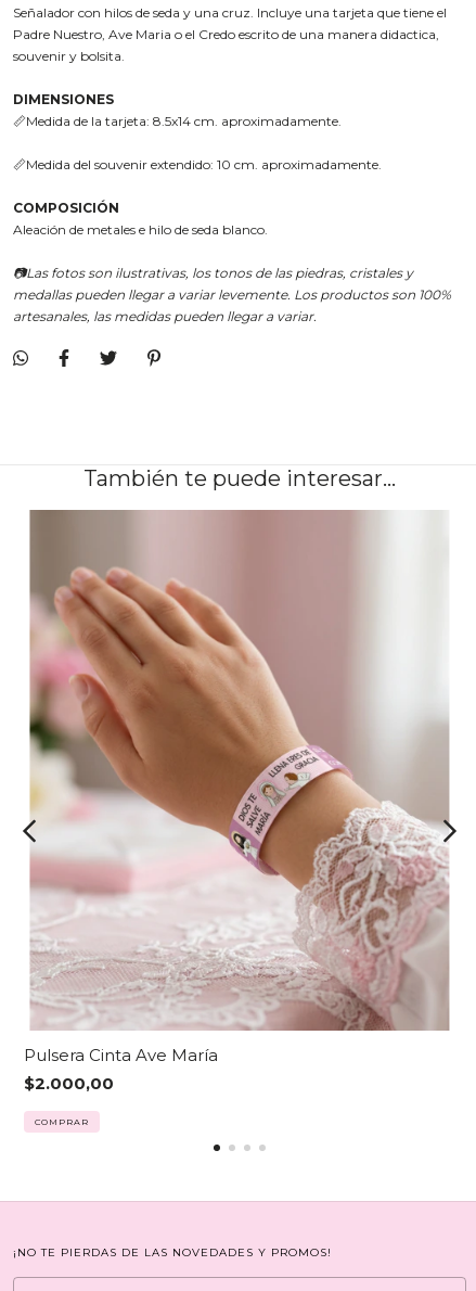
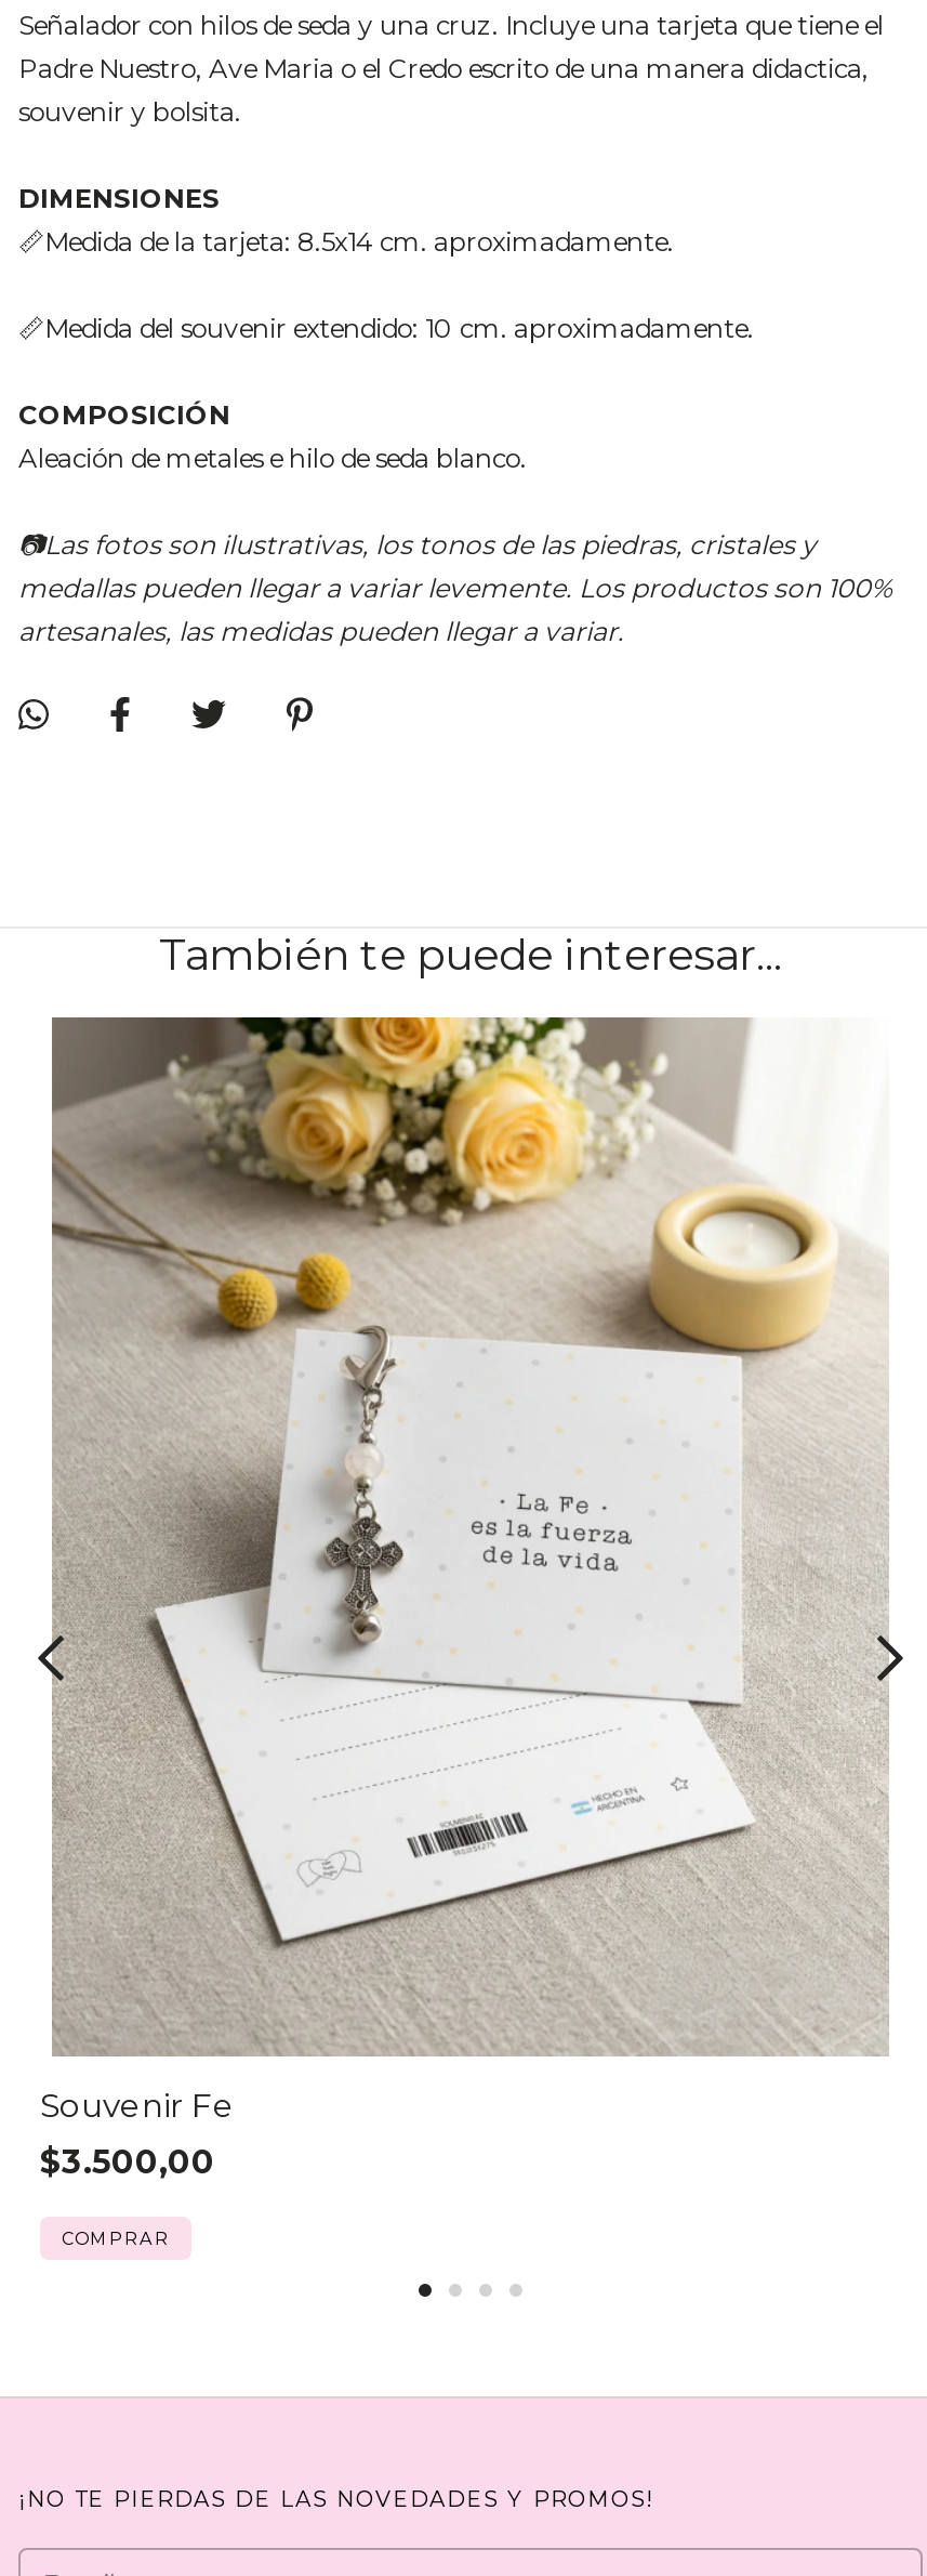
[24,510,449,1094] [image] | Pulsera Cinta Ave María | $2.000,00 -> [40,1015,888,2183] [image] | Souvenir Fe | $3.500,00

